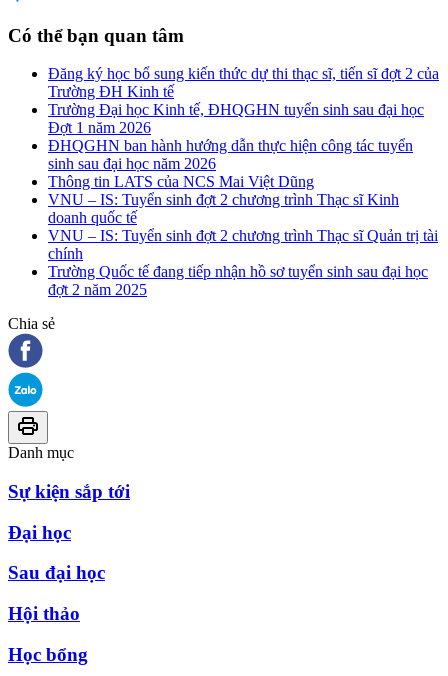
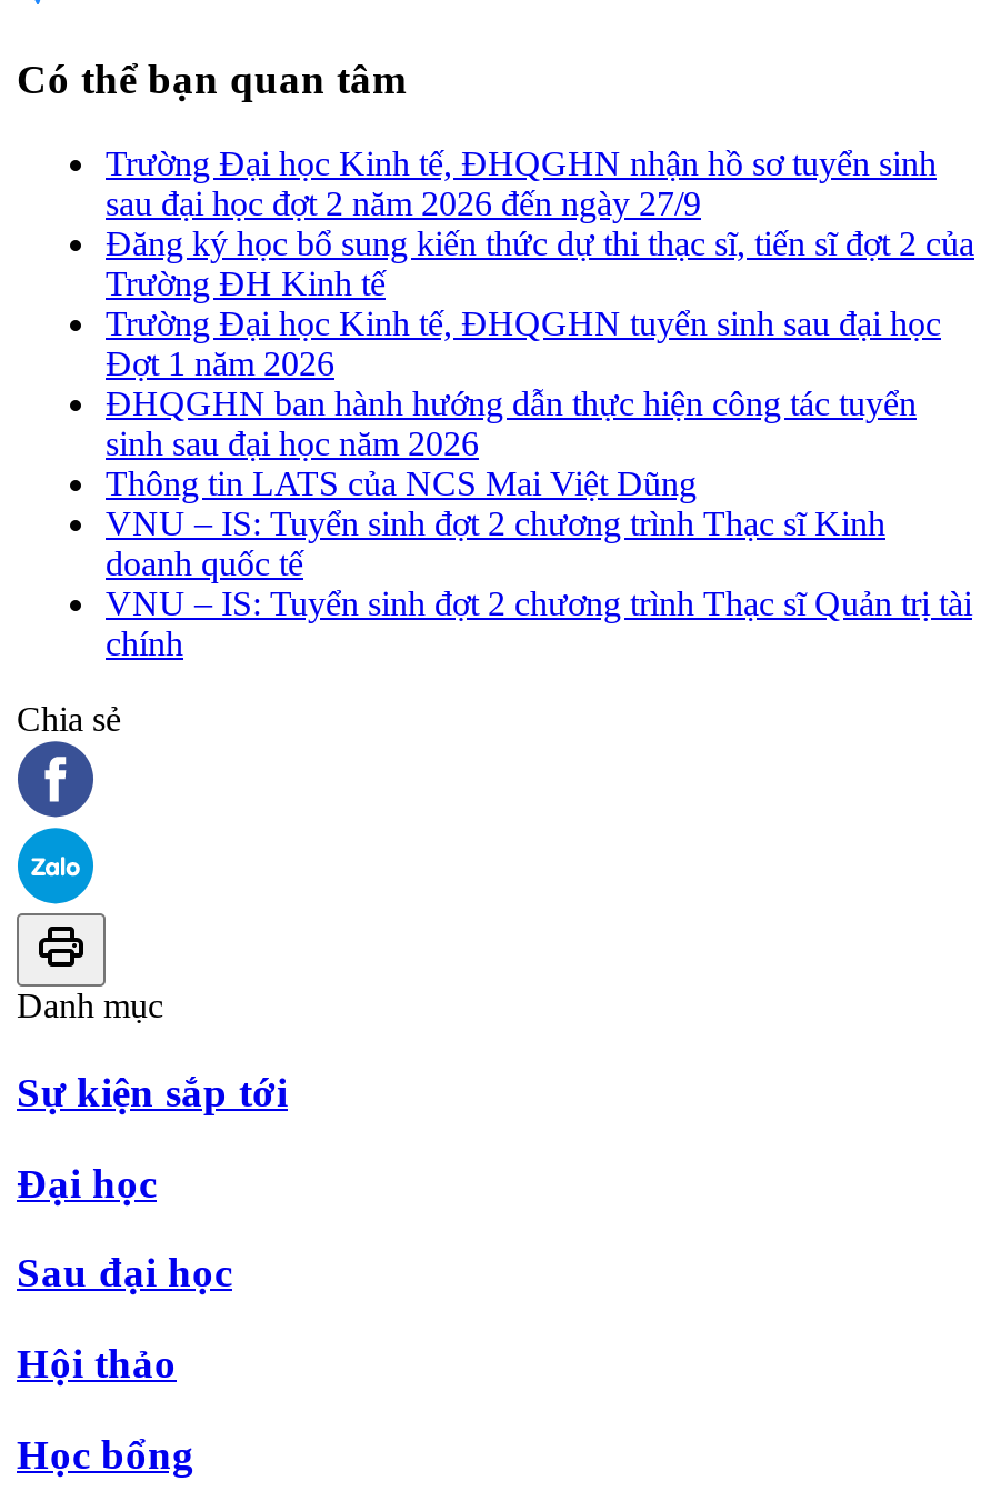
none -> [106,145,937,223] Trường Đại học Kinh tế, ĐHQGHN nhận hồ sơ tuyển sinh | sau đại học đợt 2 năm 2026 đến ngày 27/9
moved [48,65,439,262] -> [106,225,974,663]: Đăng ký học bổ sung kiến thức dự thi thạc sĩ, tiến sĩ đợt 2 của | Trường ĐH Kinh tế | Trường Đại học Kinh tế, ĐHQGHN tuyển sinh sau đại học | ... | VNU – IS: Tuyển sinh đợt 2 chương trình Thạc sĩ Quản trị tài | chính
[48,263,428,298] Trường Quốc tế đang tiếp nhận hồ sơ tuyển sinh sau đại học | đợt 2 năm 2025 -> none

